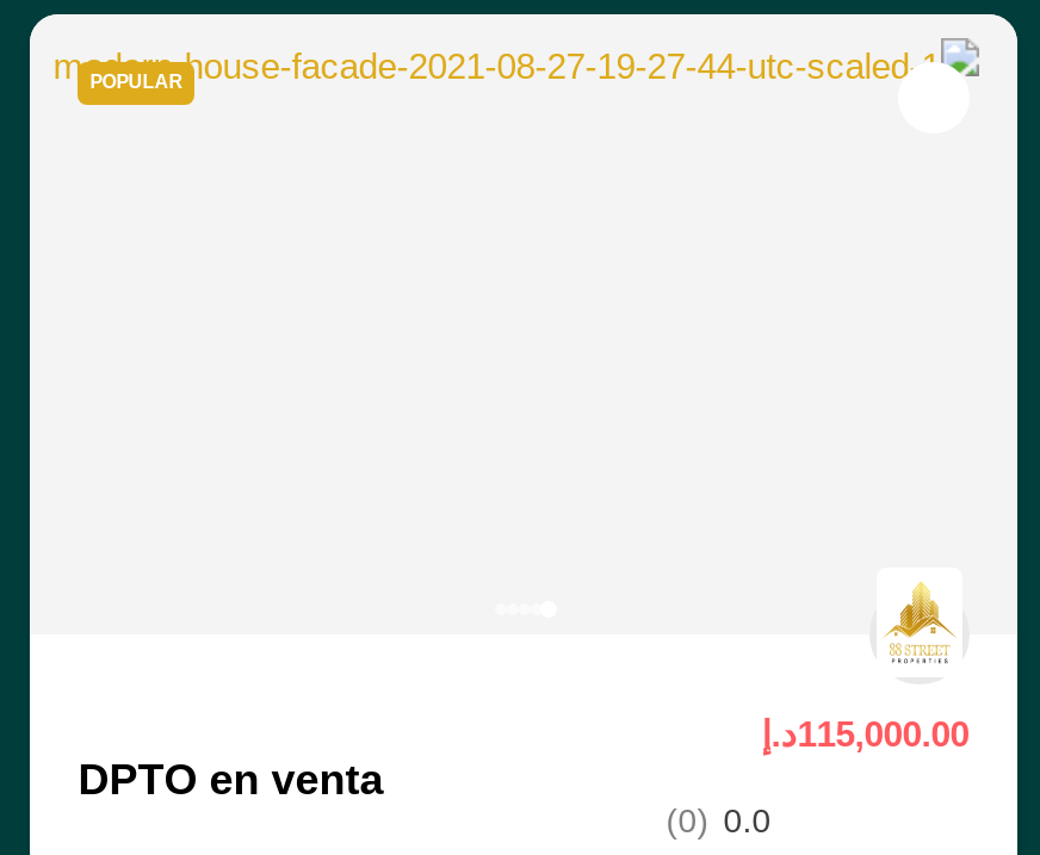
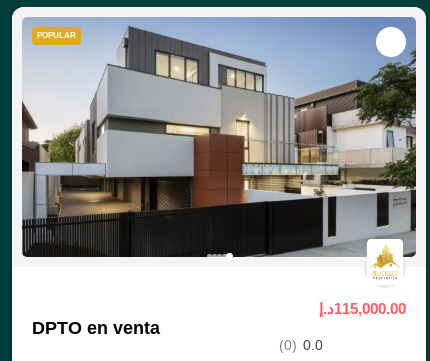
none -> [21,16,417,258] [image]

